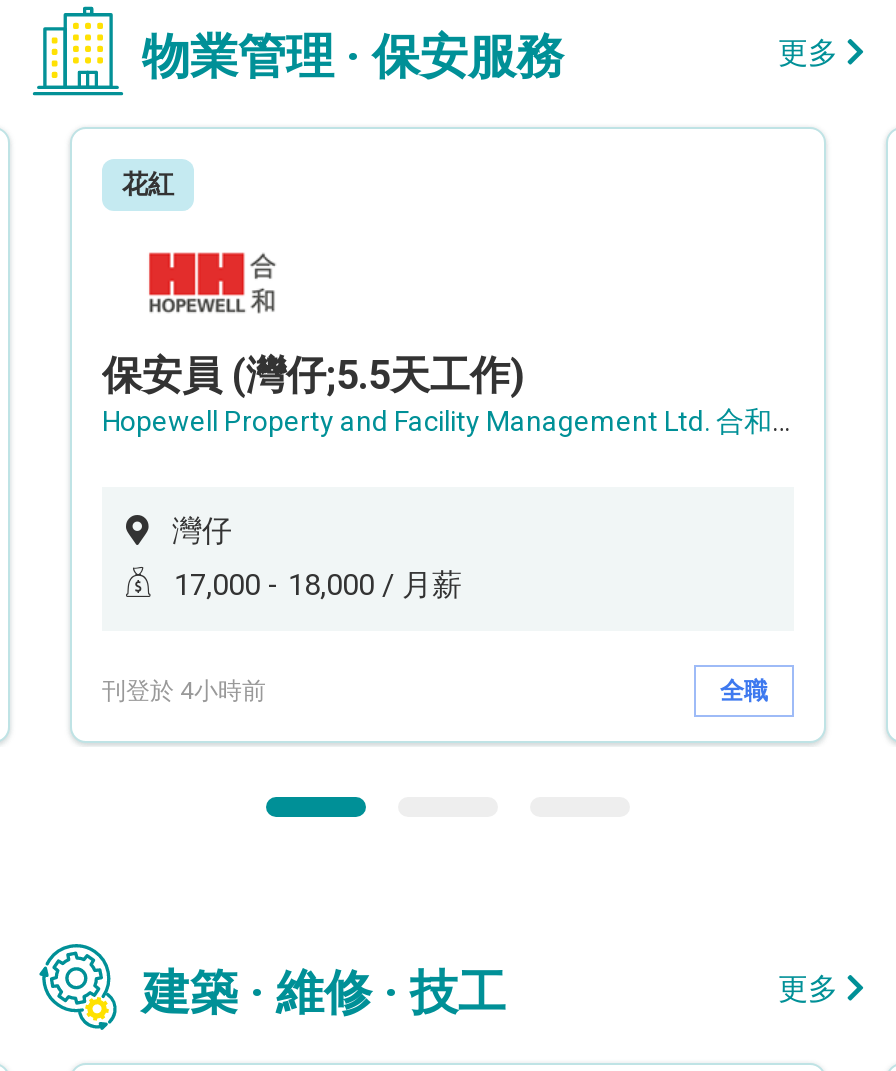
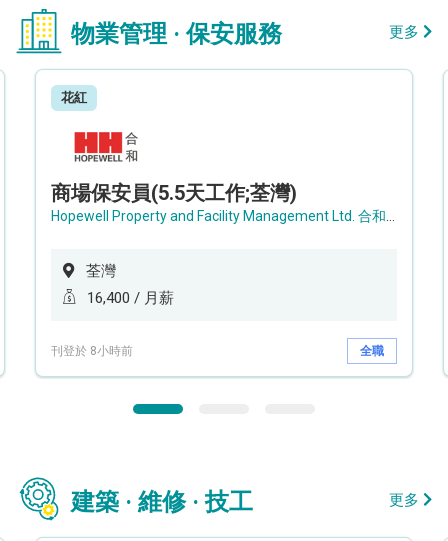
[102,351,524,399] 保安員 (灣仔;5.5天工作) -> [51,181,297,205] 商場保安員(5.5天工作;荃灣)
[172,513,232,549] 灣仔 -> [86,262,116,280] 荃灣
[174,567,462,603] 17,000 - 18,000 / 月薪 -> [87,289,174,307] 16,400 / 月薪
[102,676,266,704] 刊登於 4小時前 -> [51,343,133,357] 刊登於 8小時前

